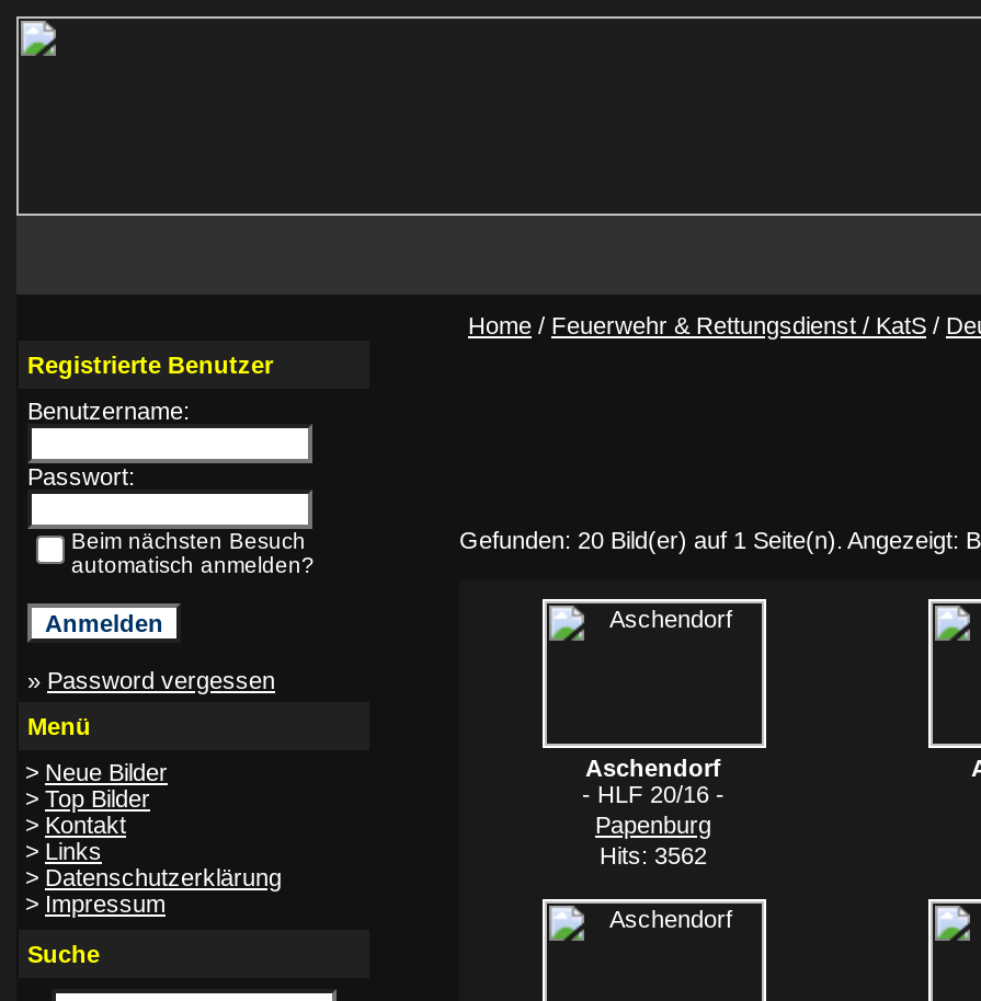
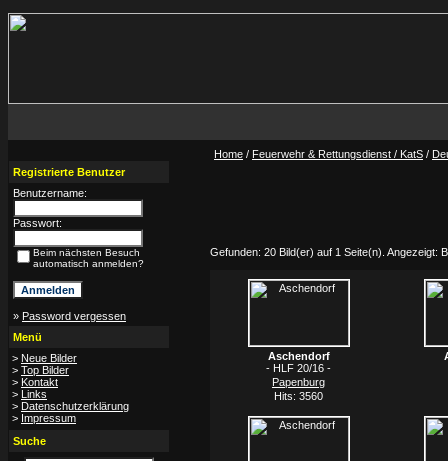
[600,842,707,868] Hits: 3562 -> [274,390,323,402] Hits: 3560

